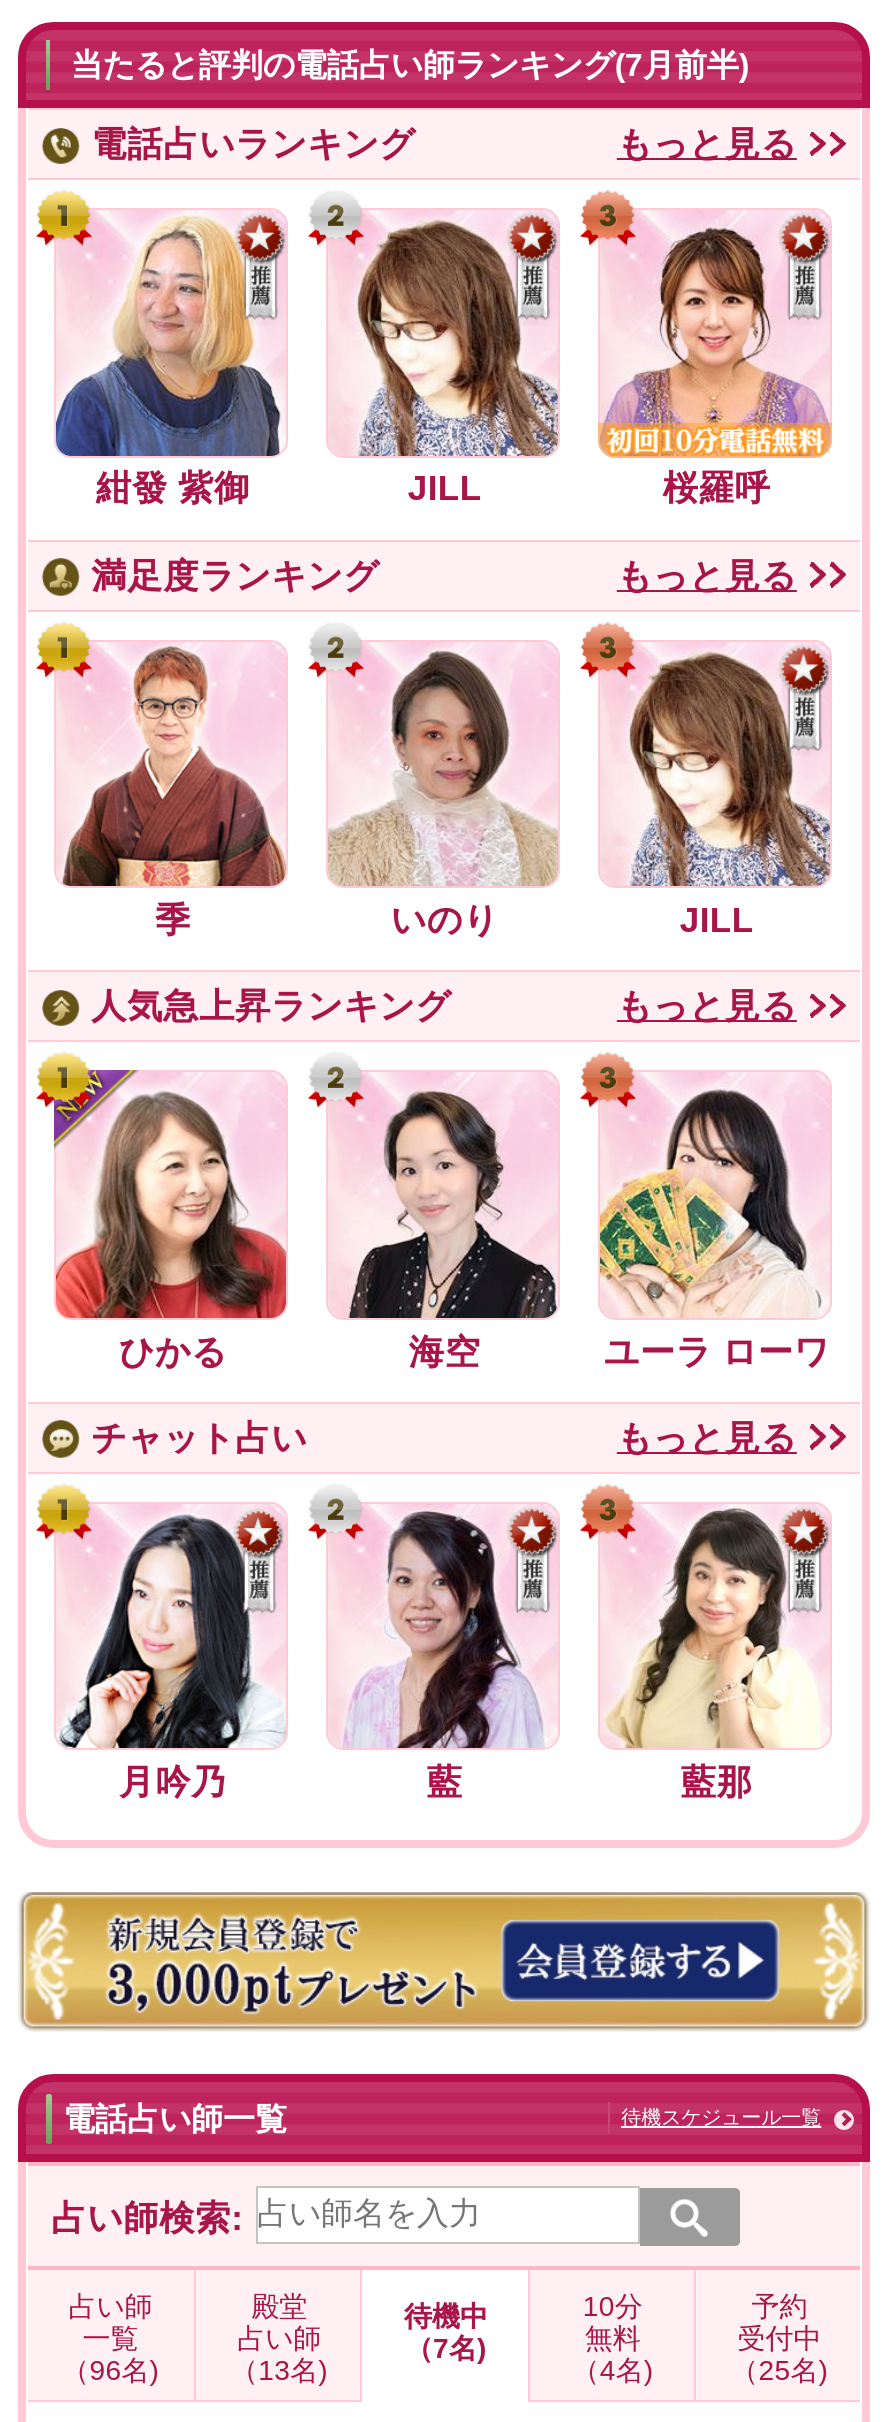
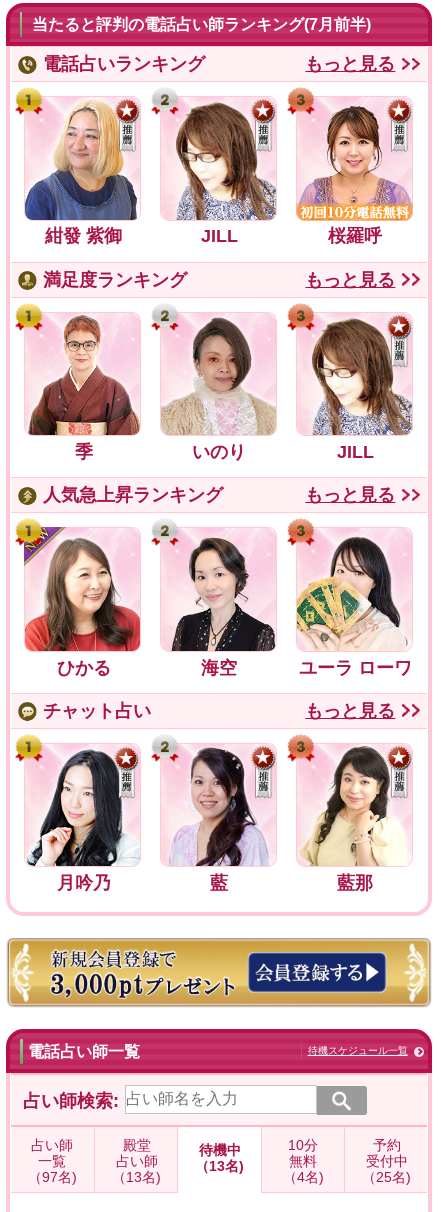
[405,2331,487,2363] （7名) -> [195,1157,244,1173] （13名)
[62,2353,160,2385] （96名) -> [28,1168,77,1184] （97名)

